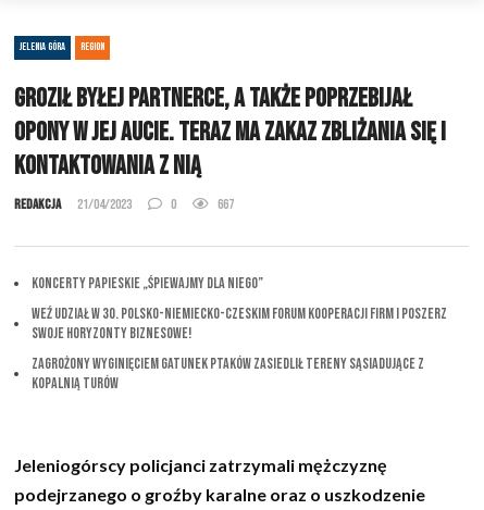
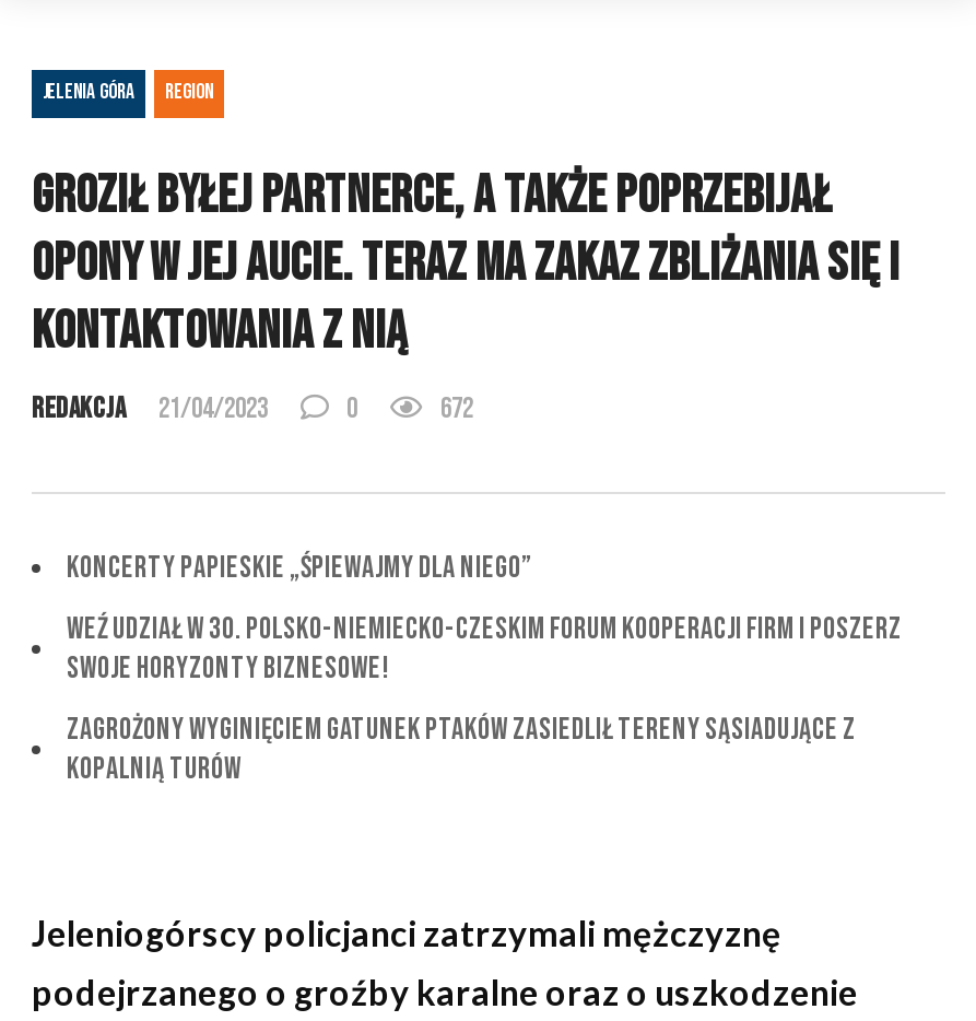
[218,196,234,213] 667 -> [440,391,473,426] 672

